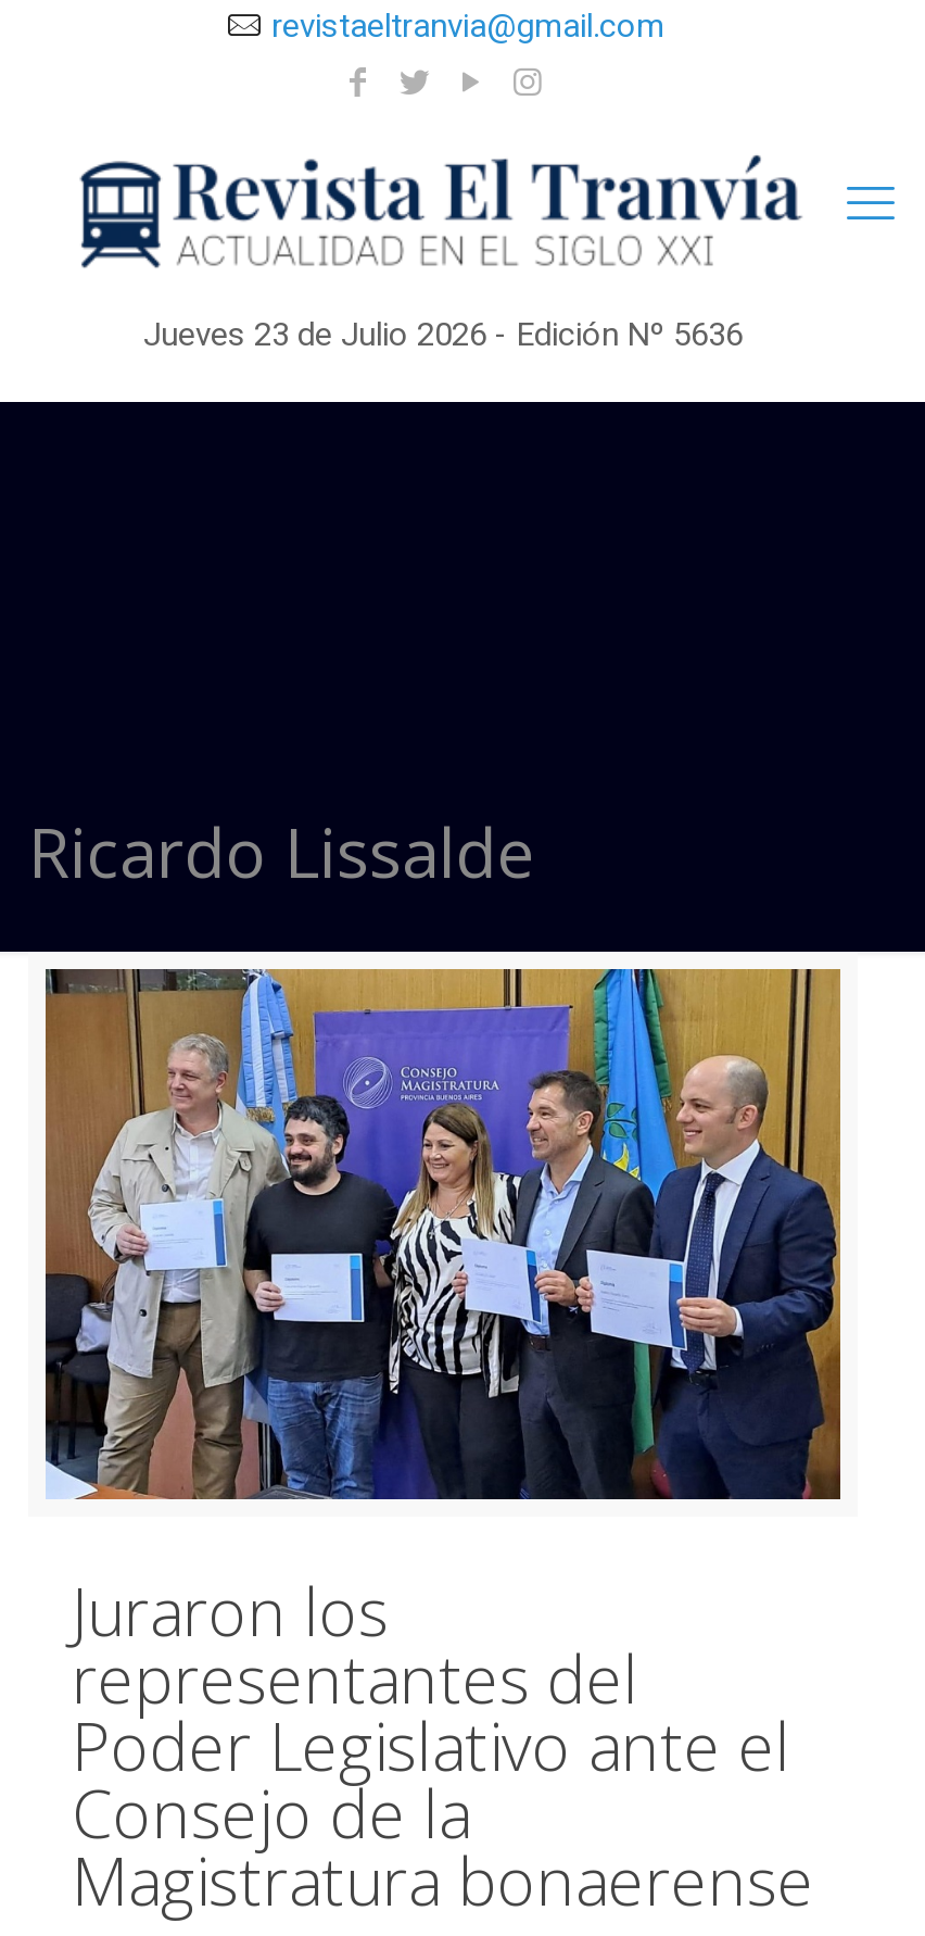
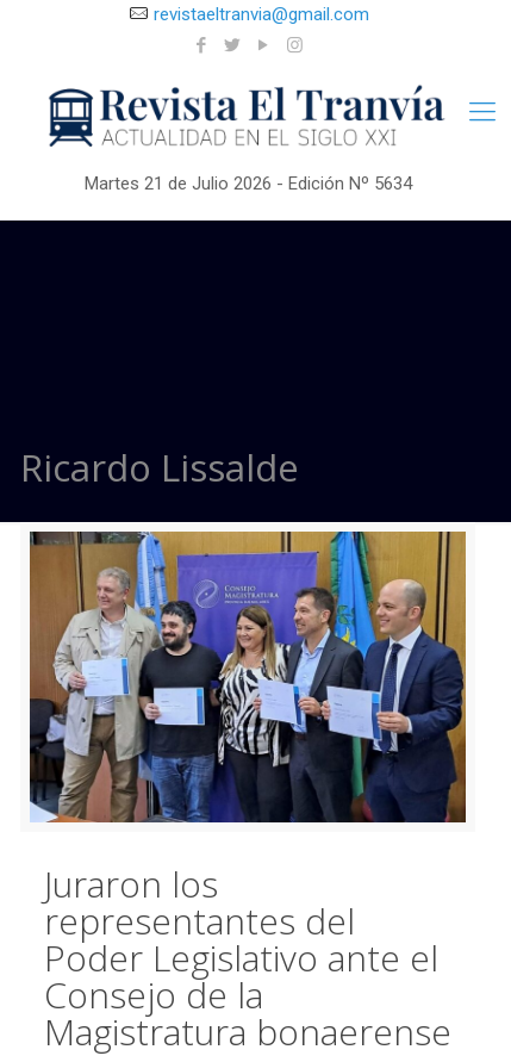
[143,315,743,354] Jueves 23 de Julio 2026 - Edición Nº 5636 -> [84,173,412,194] Martes 21 de Julio 2026 - Edición Nº 5634

